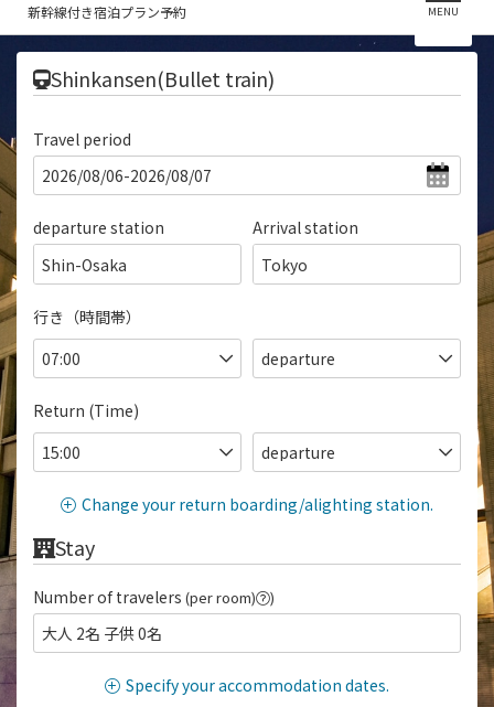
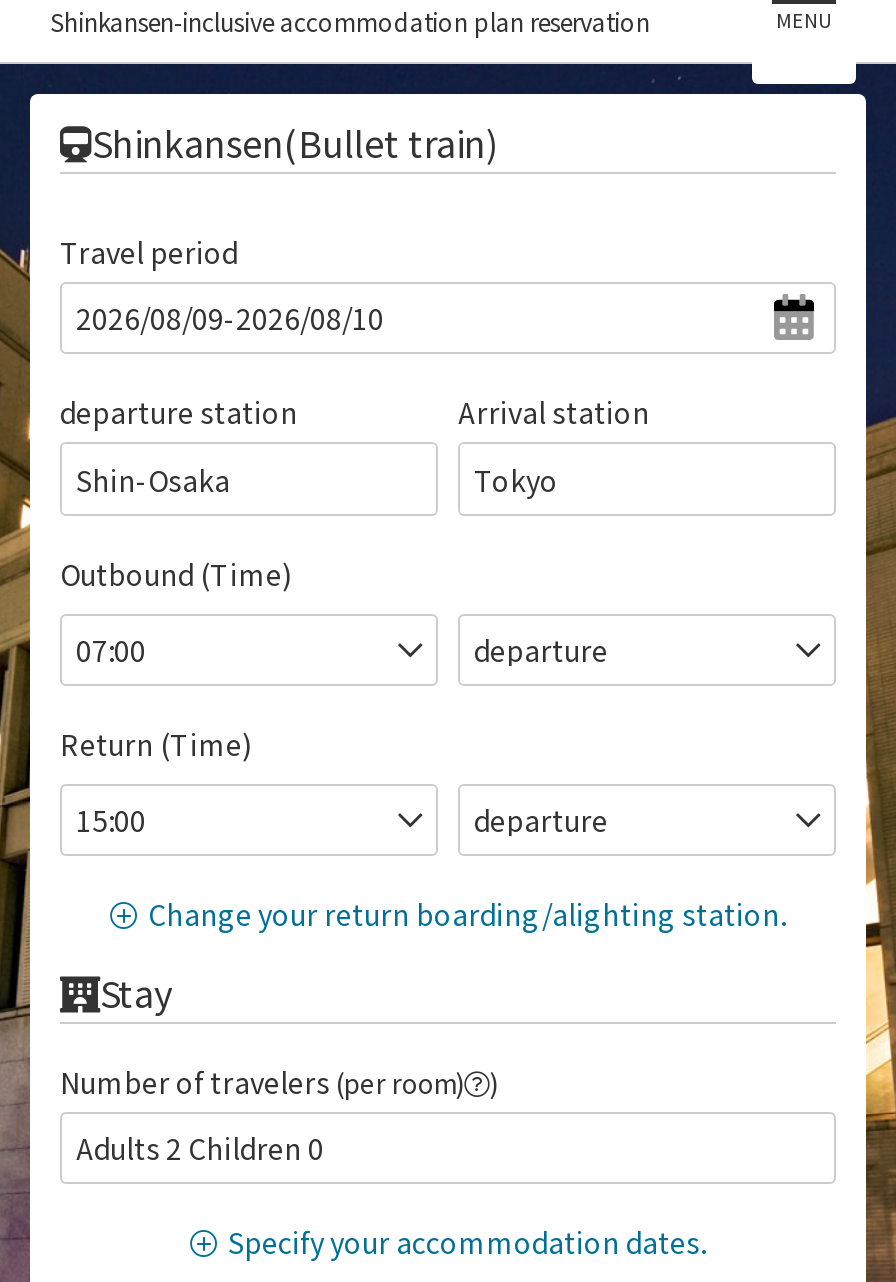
[28,2,186,21] 新幹線付き宿泊プラン予約 -> [50,4,650,38] Shinkansen-inclusive accommodation plan reservation
[33,305,141,327] 行き（時間帯） -> [60,553,292,593] Outbound (Time)
[42,622,162,644] 大人 2名 子供 0名 -> [76,1127,324,1167] Adults 2 Children 0

